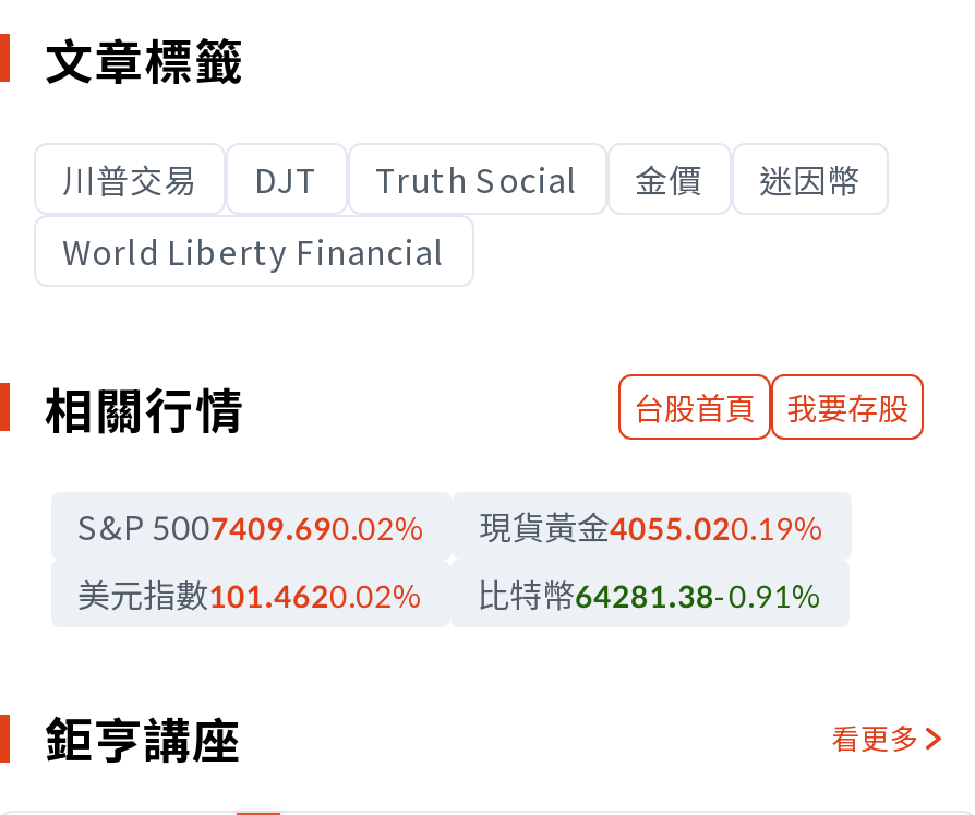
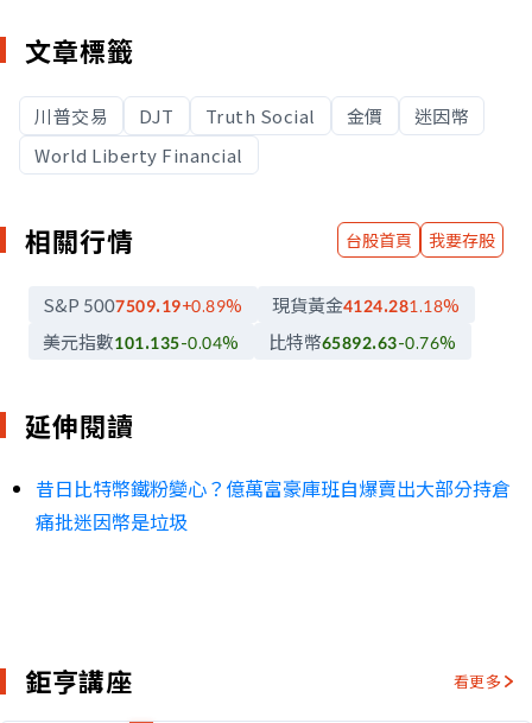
[77,503,826,617] S&P 5007409.690.02% | 現貨黃金4055.020.19% | 美元指數101.4620.02% | 比特幣64281.38-0.91% -> [25,292,511,536] S&P 5007509.19+0.89% | 現貨黃金4124.281.18% | 美元指數101.135-0.04% | 比特幣65892.63-0.76% | 延伸閱讀 | 昔日比特幣鐵粉變心？億萬富豪庫班自爆賣出大部分持倉 | 痛批迷因幣是垃圾

